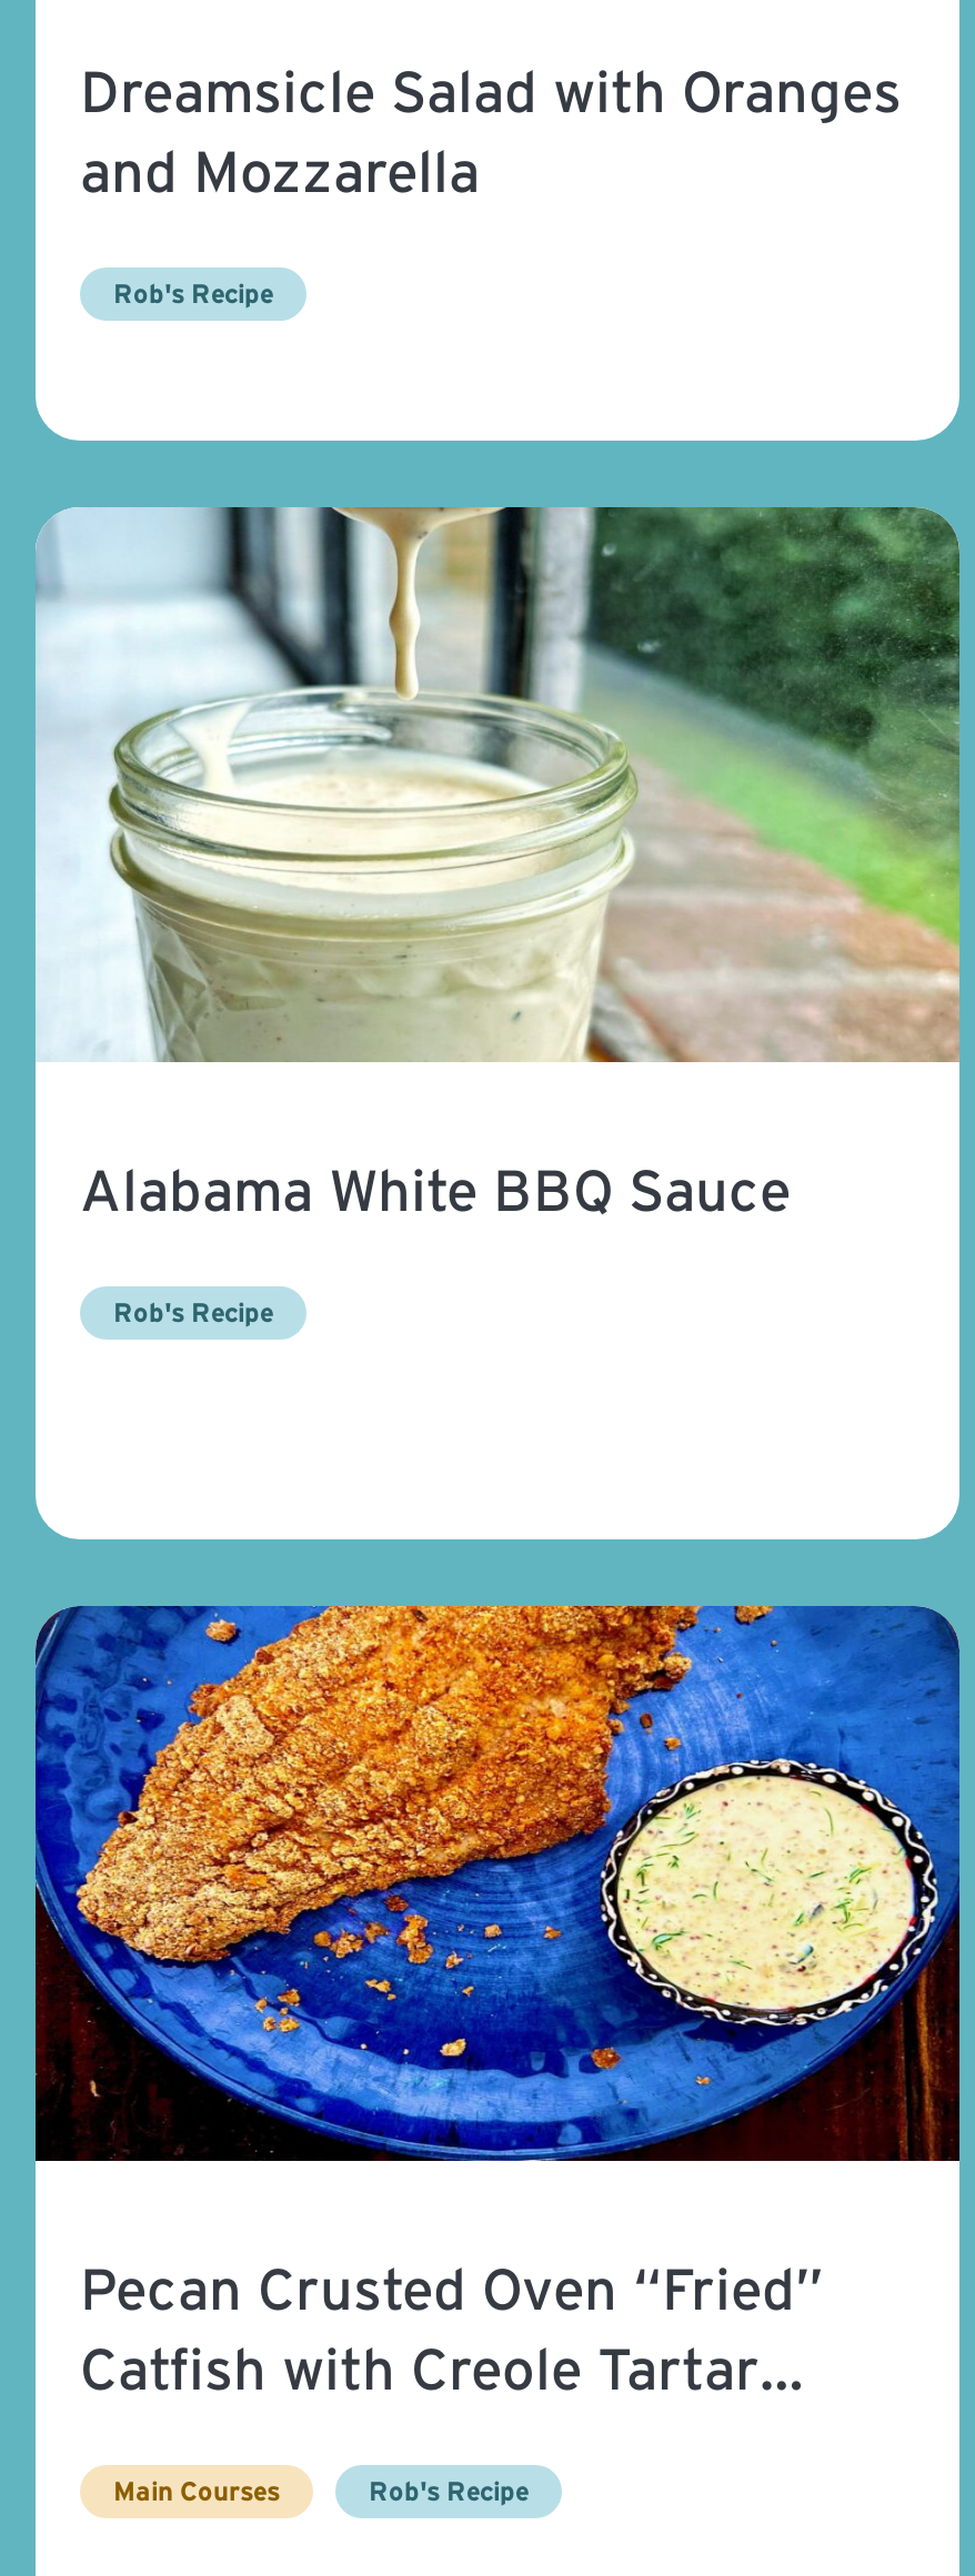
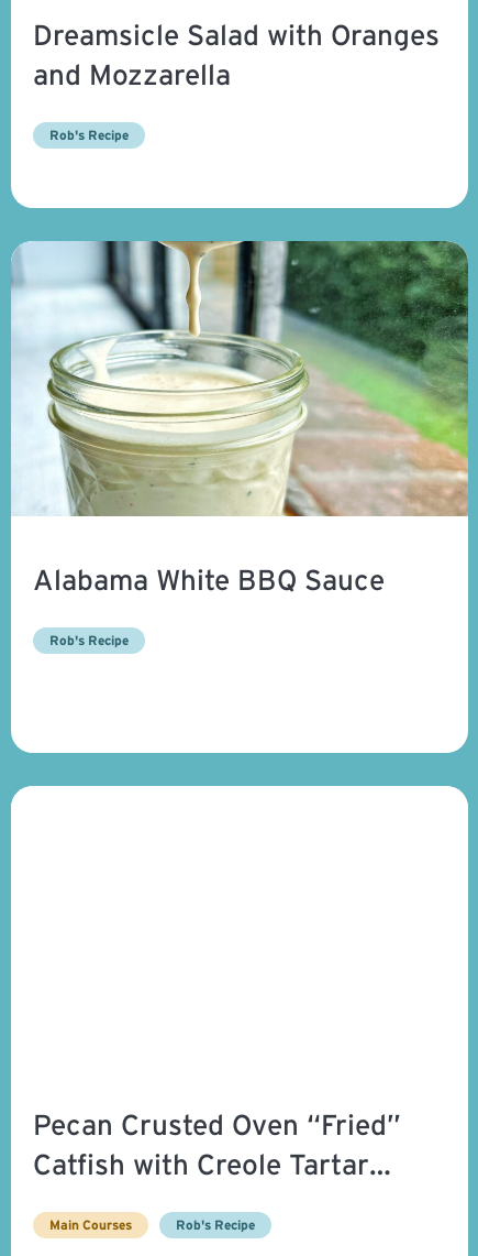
[33,1604,962,2163] [image] -> none

